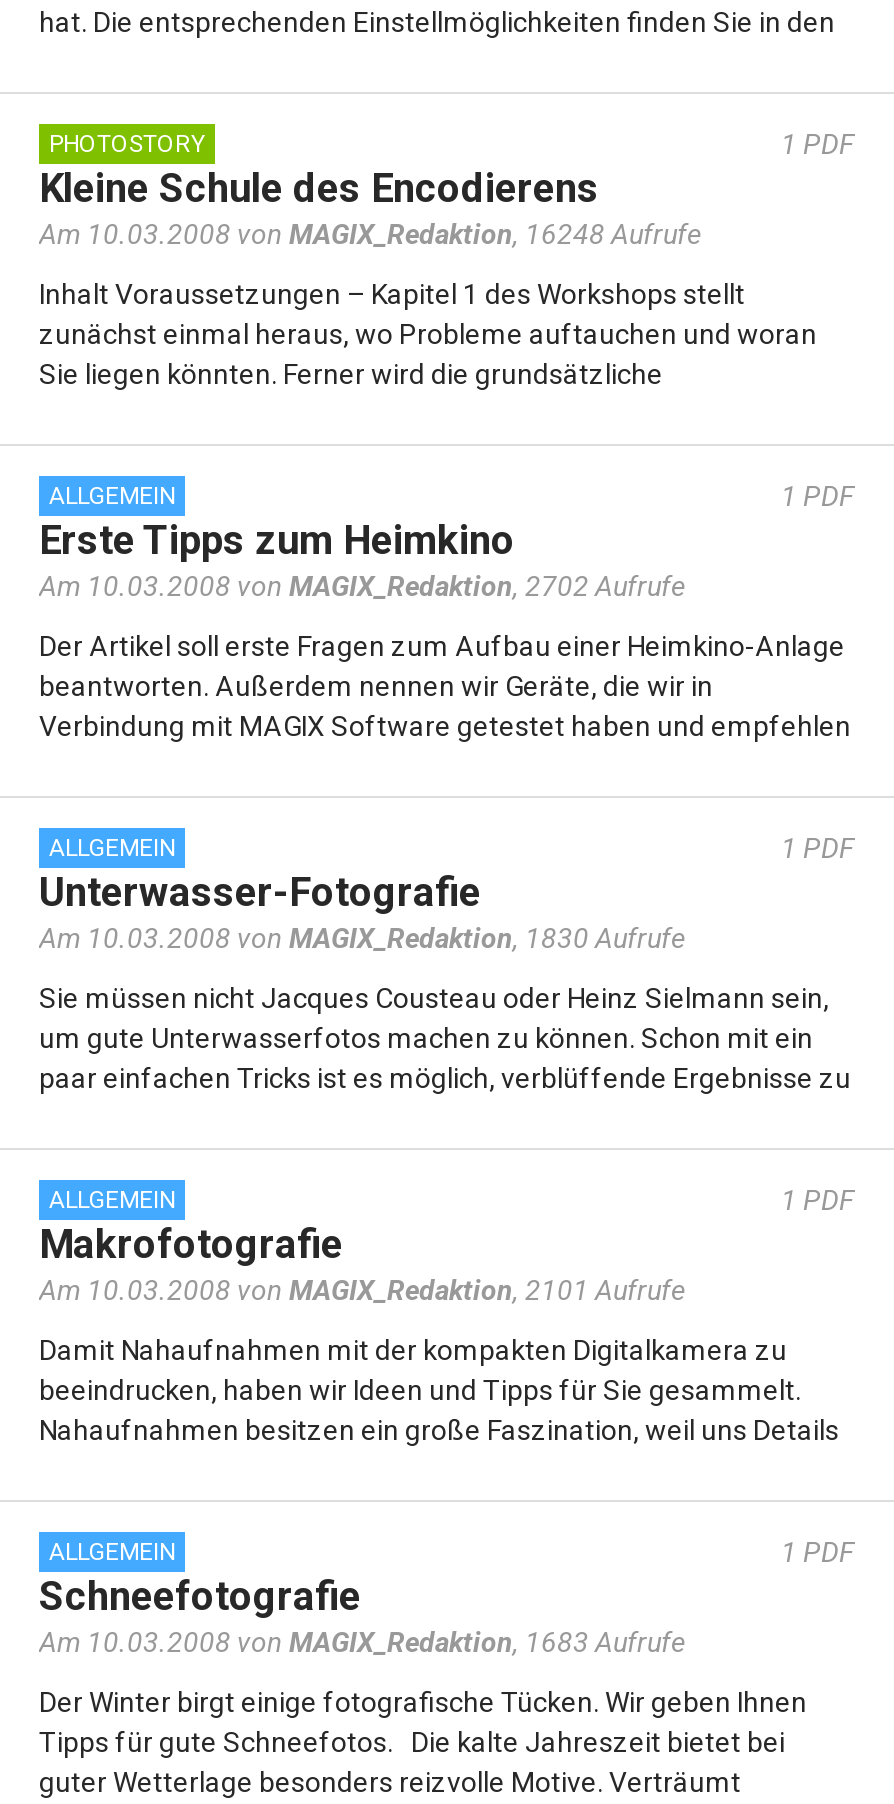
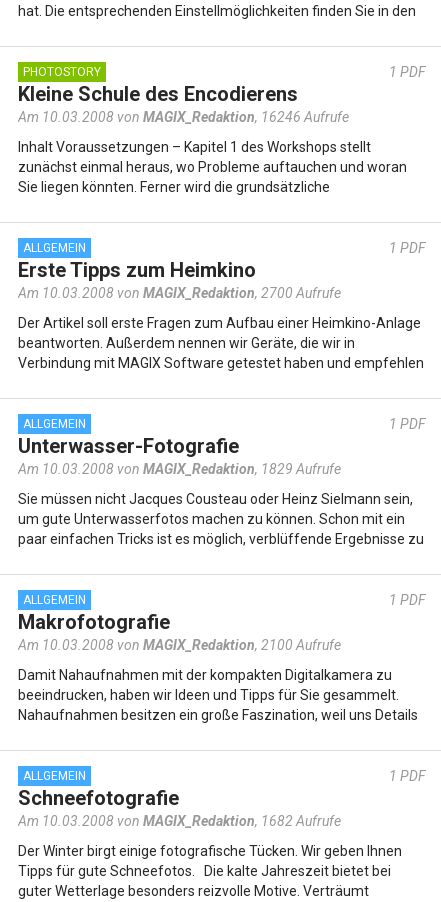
[39,218,701,250] Am 10.03.2008 von MAGIX_Redaktion, 16248 Aufrufe -> [18,109,349,125] Am 10.03.2008 von MAGIX_Redaktion, 16246 Aufrufe
[39,570,685,602] Am 10.03.2008 von MAGIX_Redaktion, 2702 Aufrufe -> [18,285,341,301] Am 10.03.2008 von MAGIX_Redaktion, 2700 Aufrufe
[39,922,685,954] Am 10.03.2008 von MAGIX_Redaktion, 1830 Aufrufe -> [18,461,341,477] Am 10.03.2008 von MAGIX_Redaktion, 1829 Aufrufe
[39,1274,685,1306] Am 10.03.2008 von MAGIX_Redaktion, 2101 Aufrufe -> [18,637,341,653] Am 10.03.2008 von MAGIX_Redaktion, 2100 Aufrufe
[39,1626,685,1658] Am 10.03.2008 von MAGIX_Redaktion, 1683 Aufrufe -> [18,813,341,829] Am 10.03.2008 von MAGIX_Redaktion, 1682 Aufrufe

